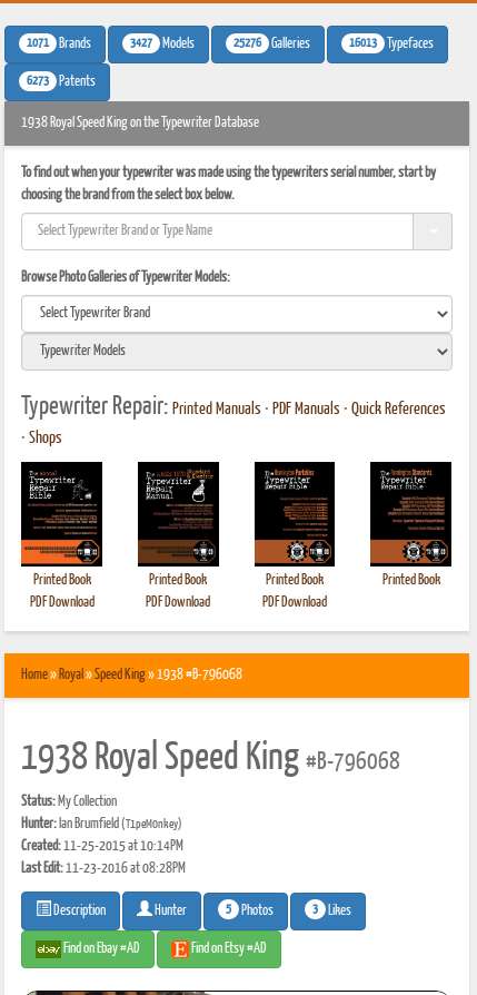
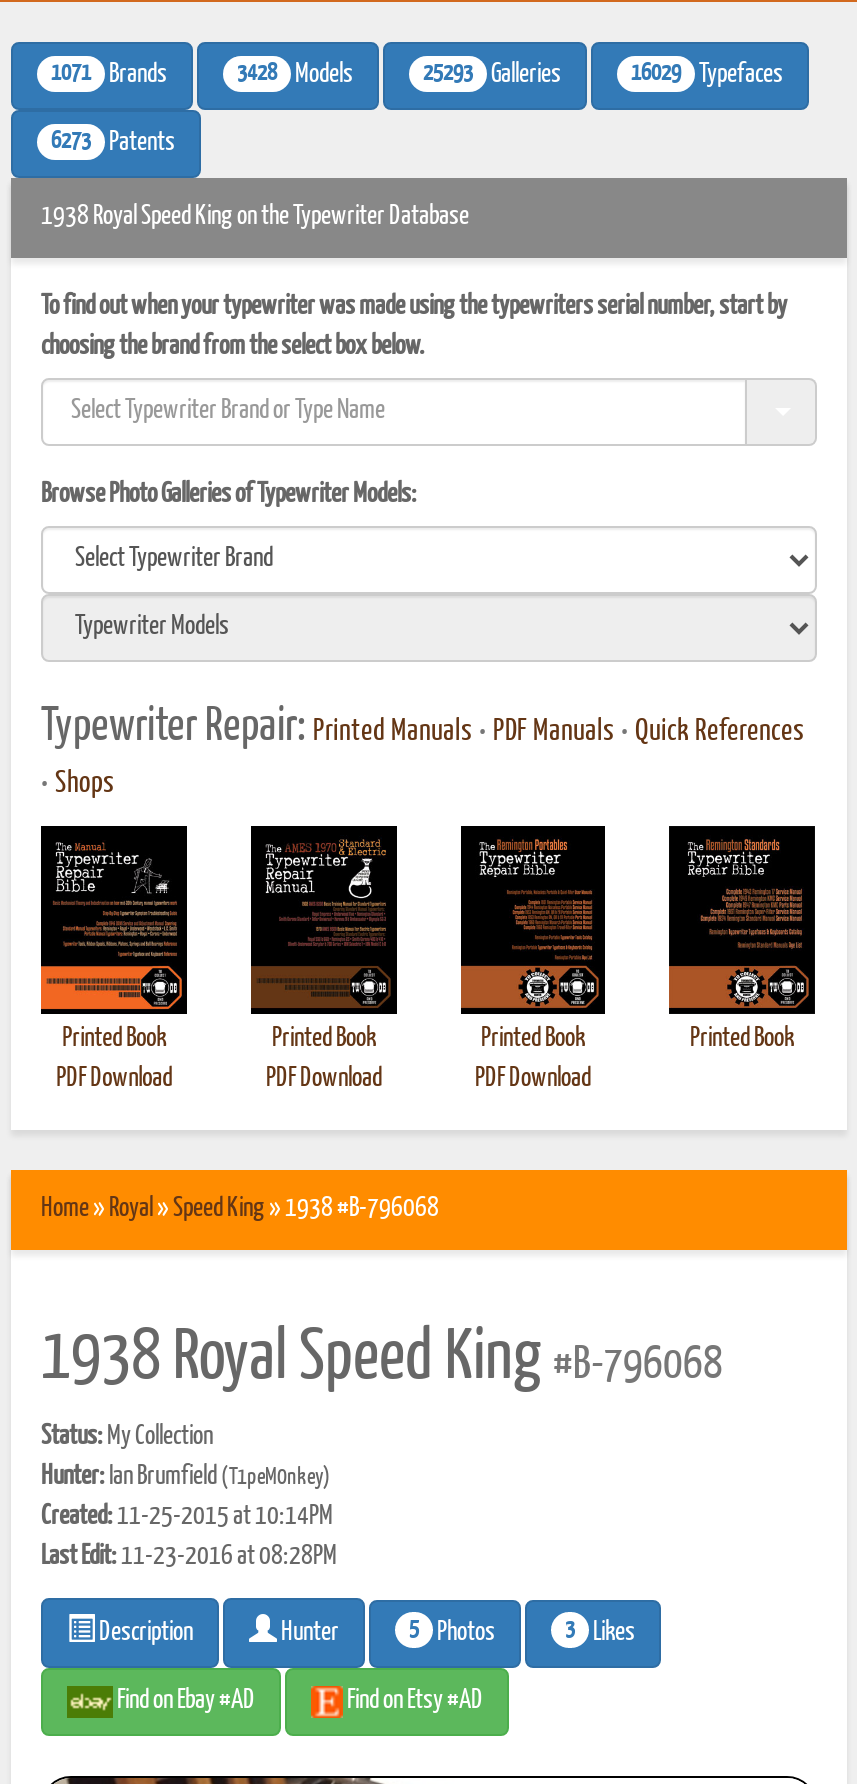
[130,36,195,51] 3427 Models -> [237,61,353,88] 3428 Models
[233,36,310,51] 25276 Galleries -> [423,61,561,88] 25293 Galleries
[349,36,434,51] 16013 Typefaces -> [631,61,783,88] 16029 Typefaces

